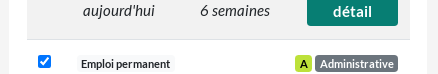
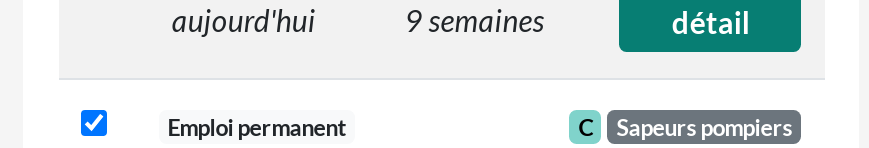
[200,1,270,19] 6 semaines -> [404,2,544,38] 9 semaines
[300,57,394,70] A | Administrative -> [579,114,793,140] C | Sapeurs pompiers

